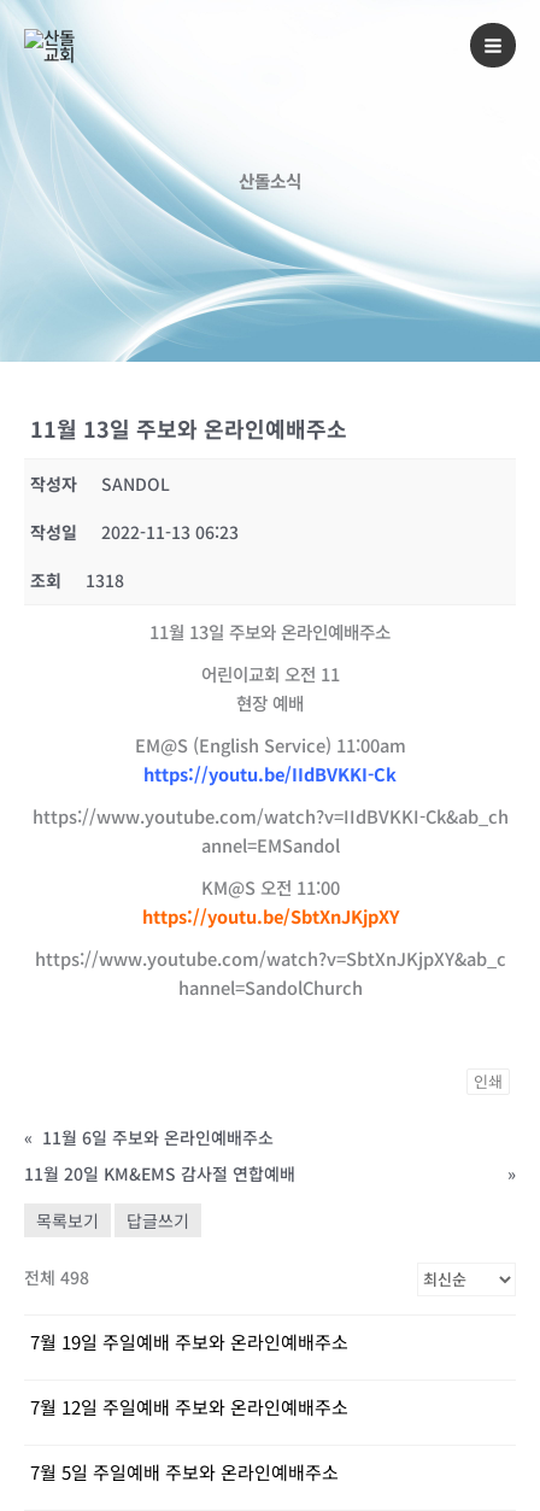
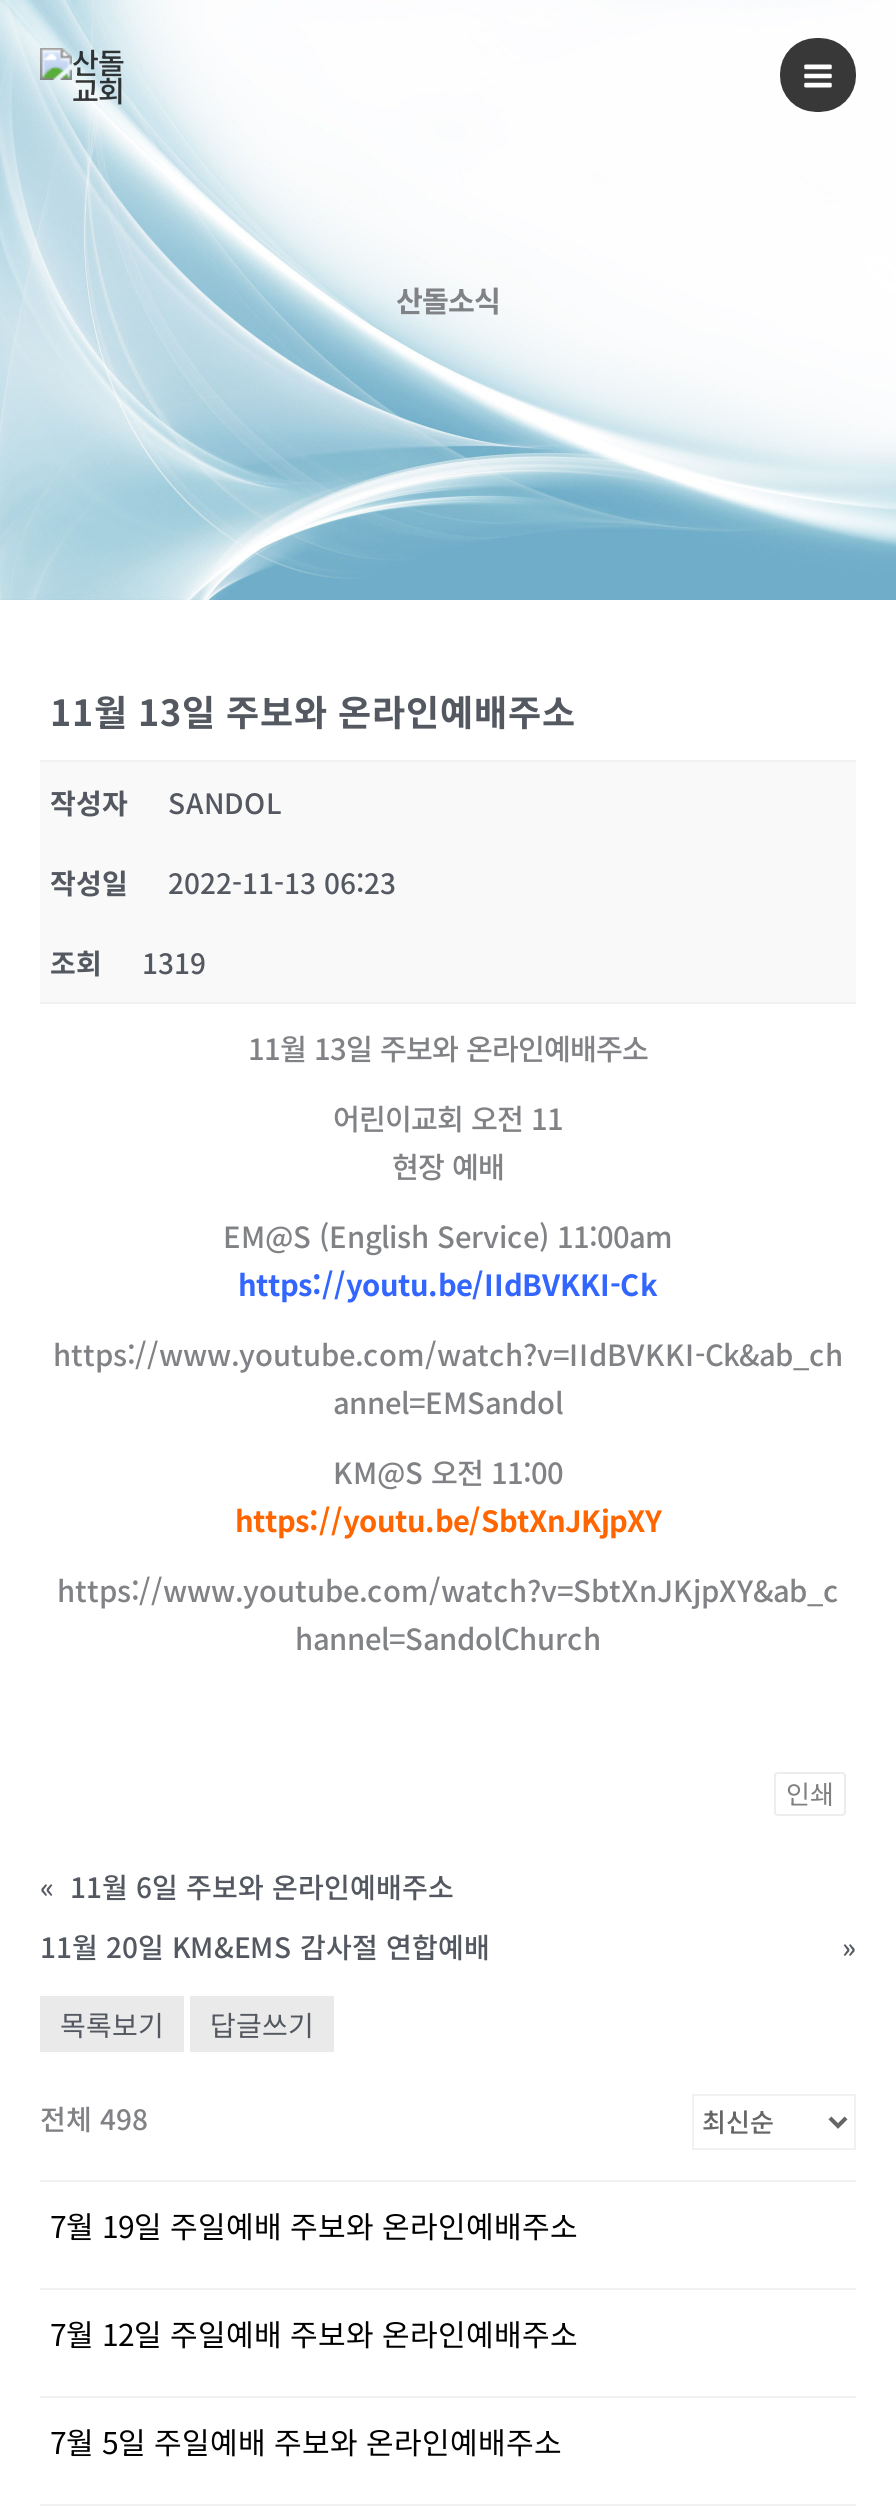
[30,568,124,592] 조회 1318 -> [50,942,206,982] 조회 1319

